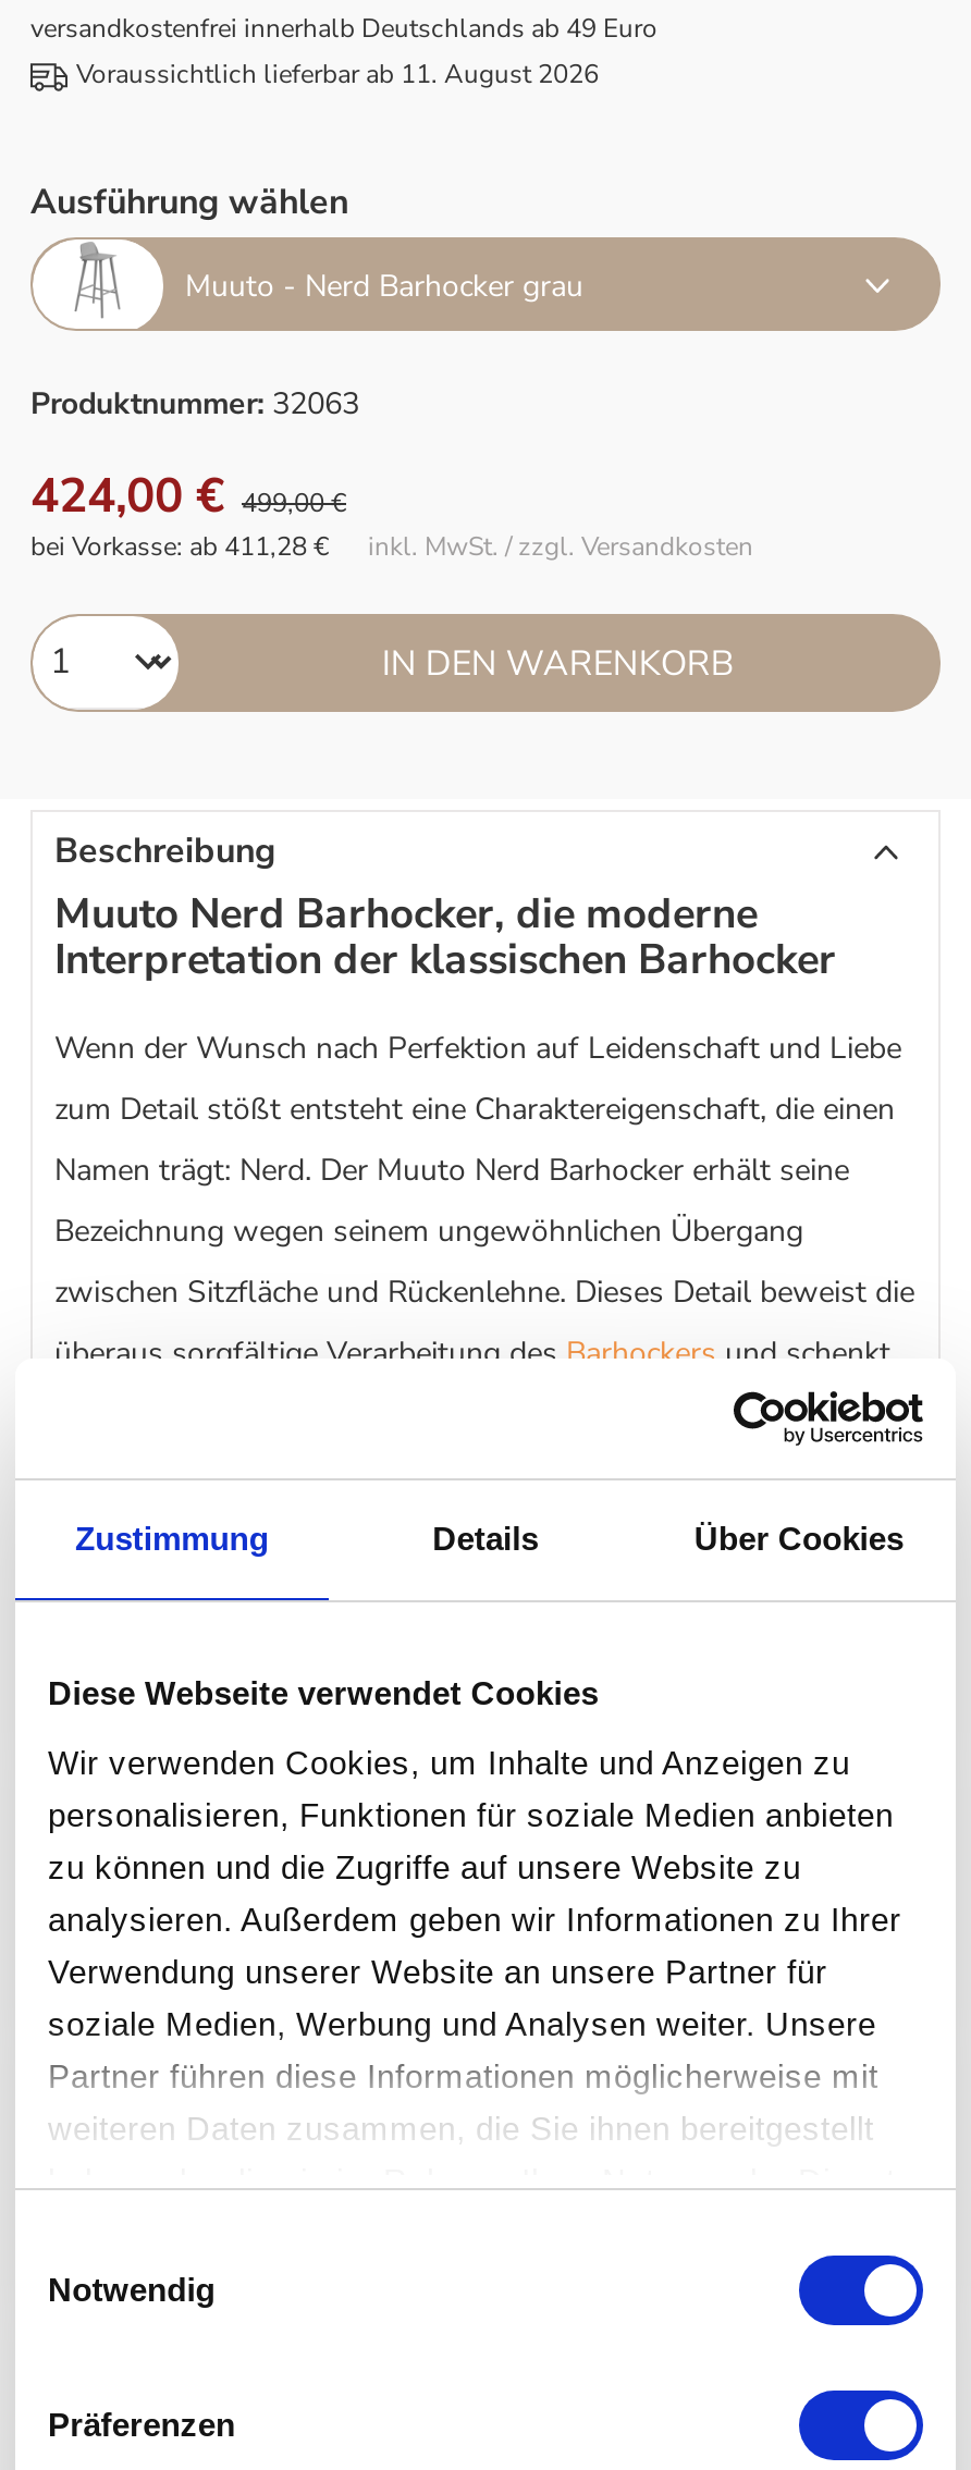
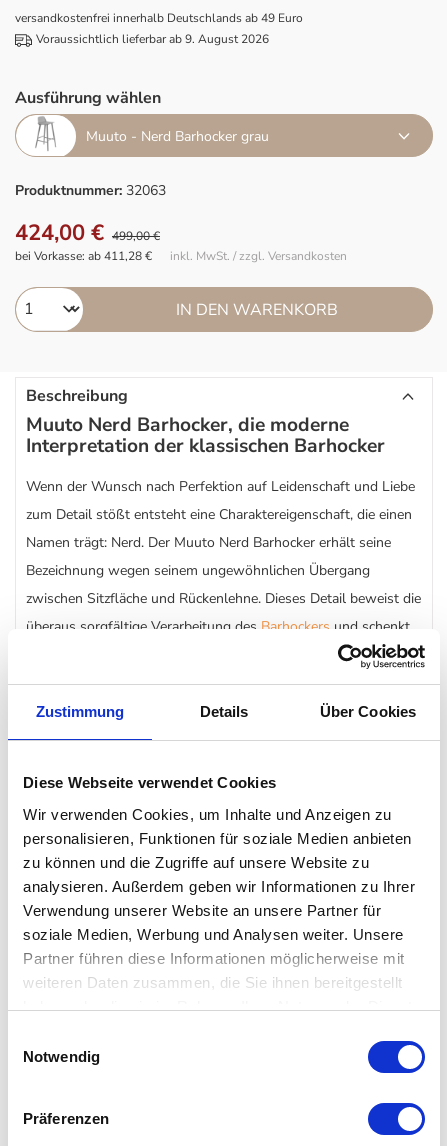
[76,57,599,91] Voraussichtlich lieferbar ab 11. August 2026 -> [36,31,269,47] Voraussichtlich lieferbar ab 9. August 2026

